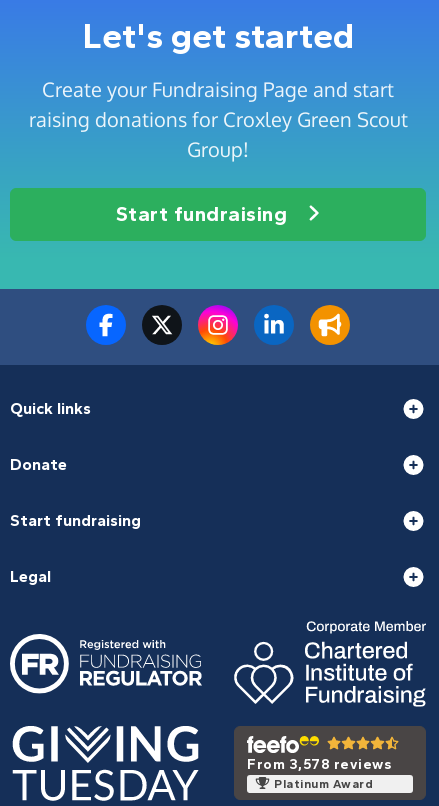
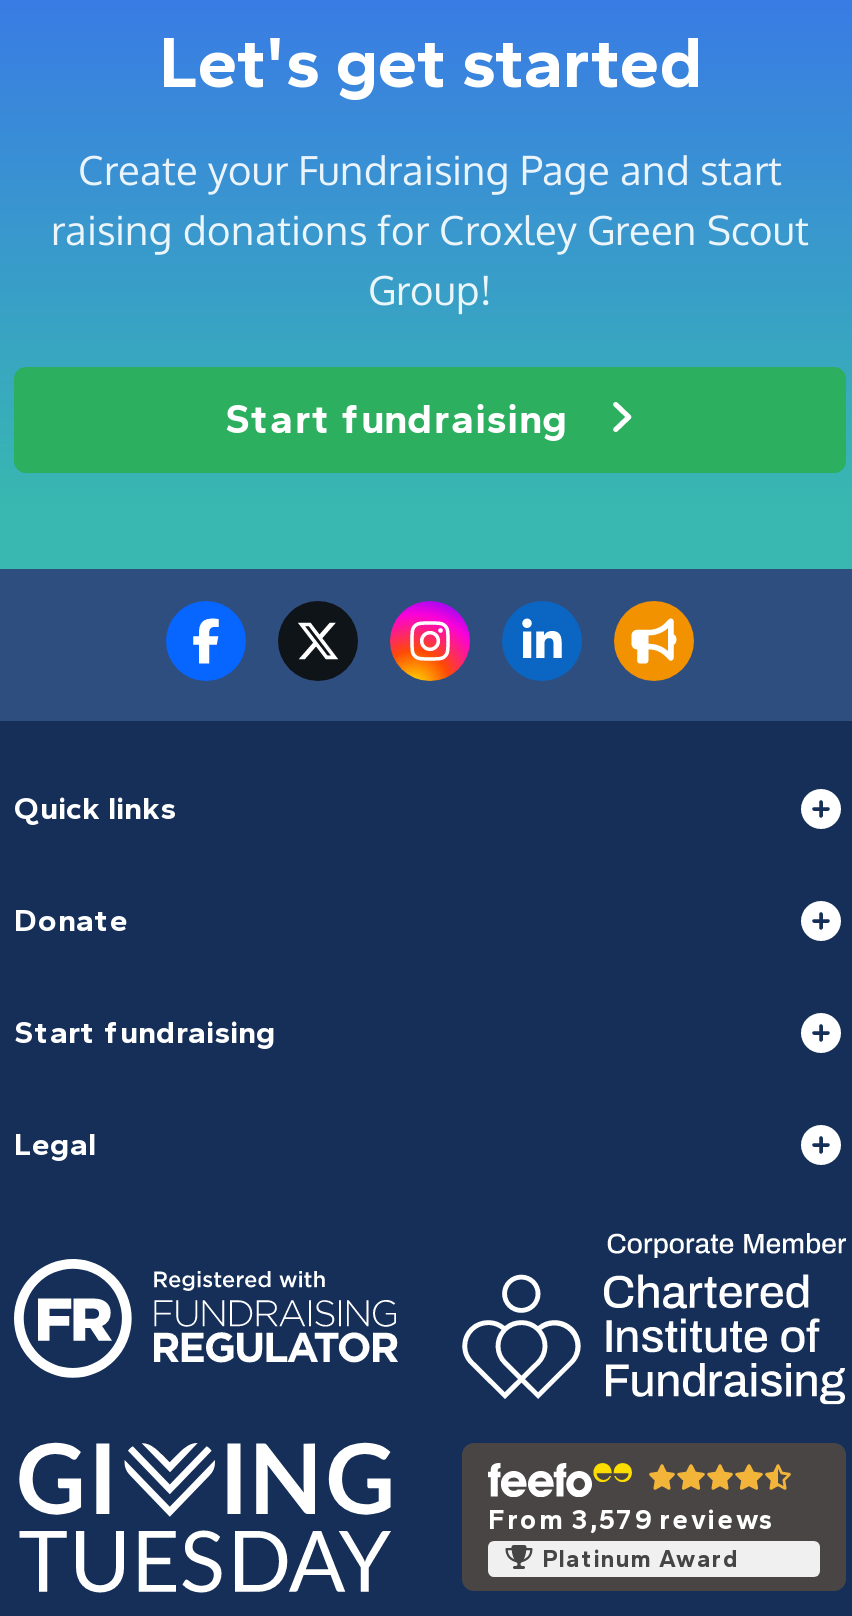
[247,756,391,773] From 3,578 reviews -> [488,1503,774,1537] From 3,579 reviews

